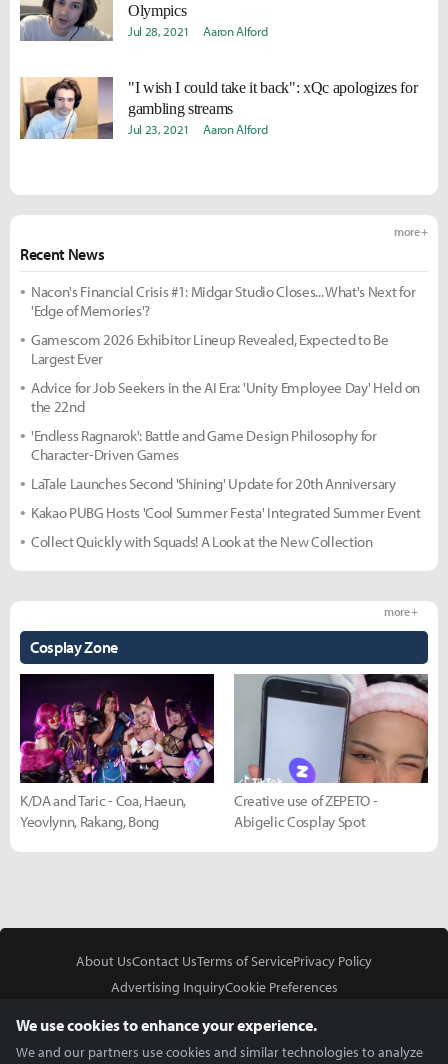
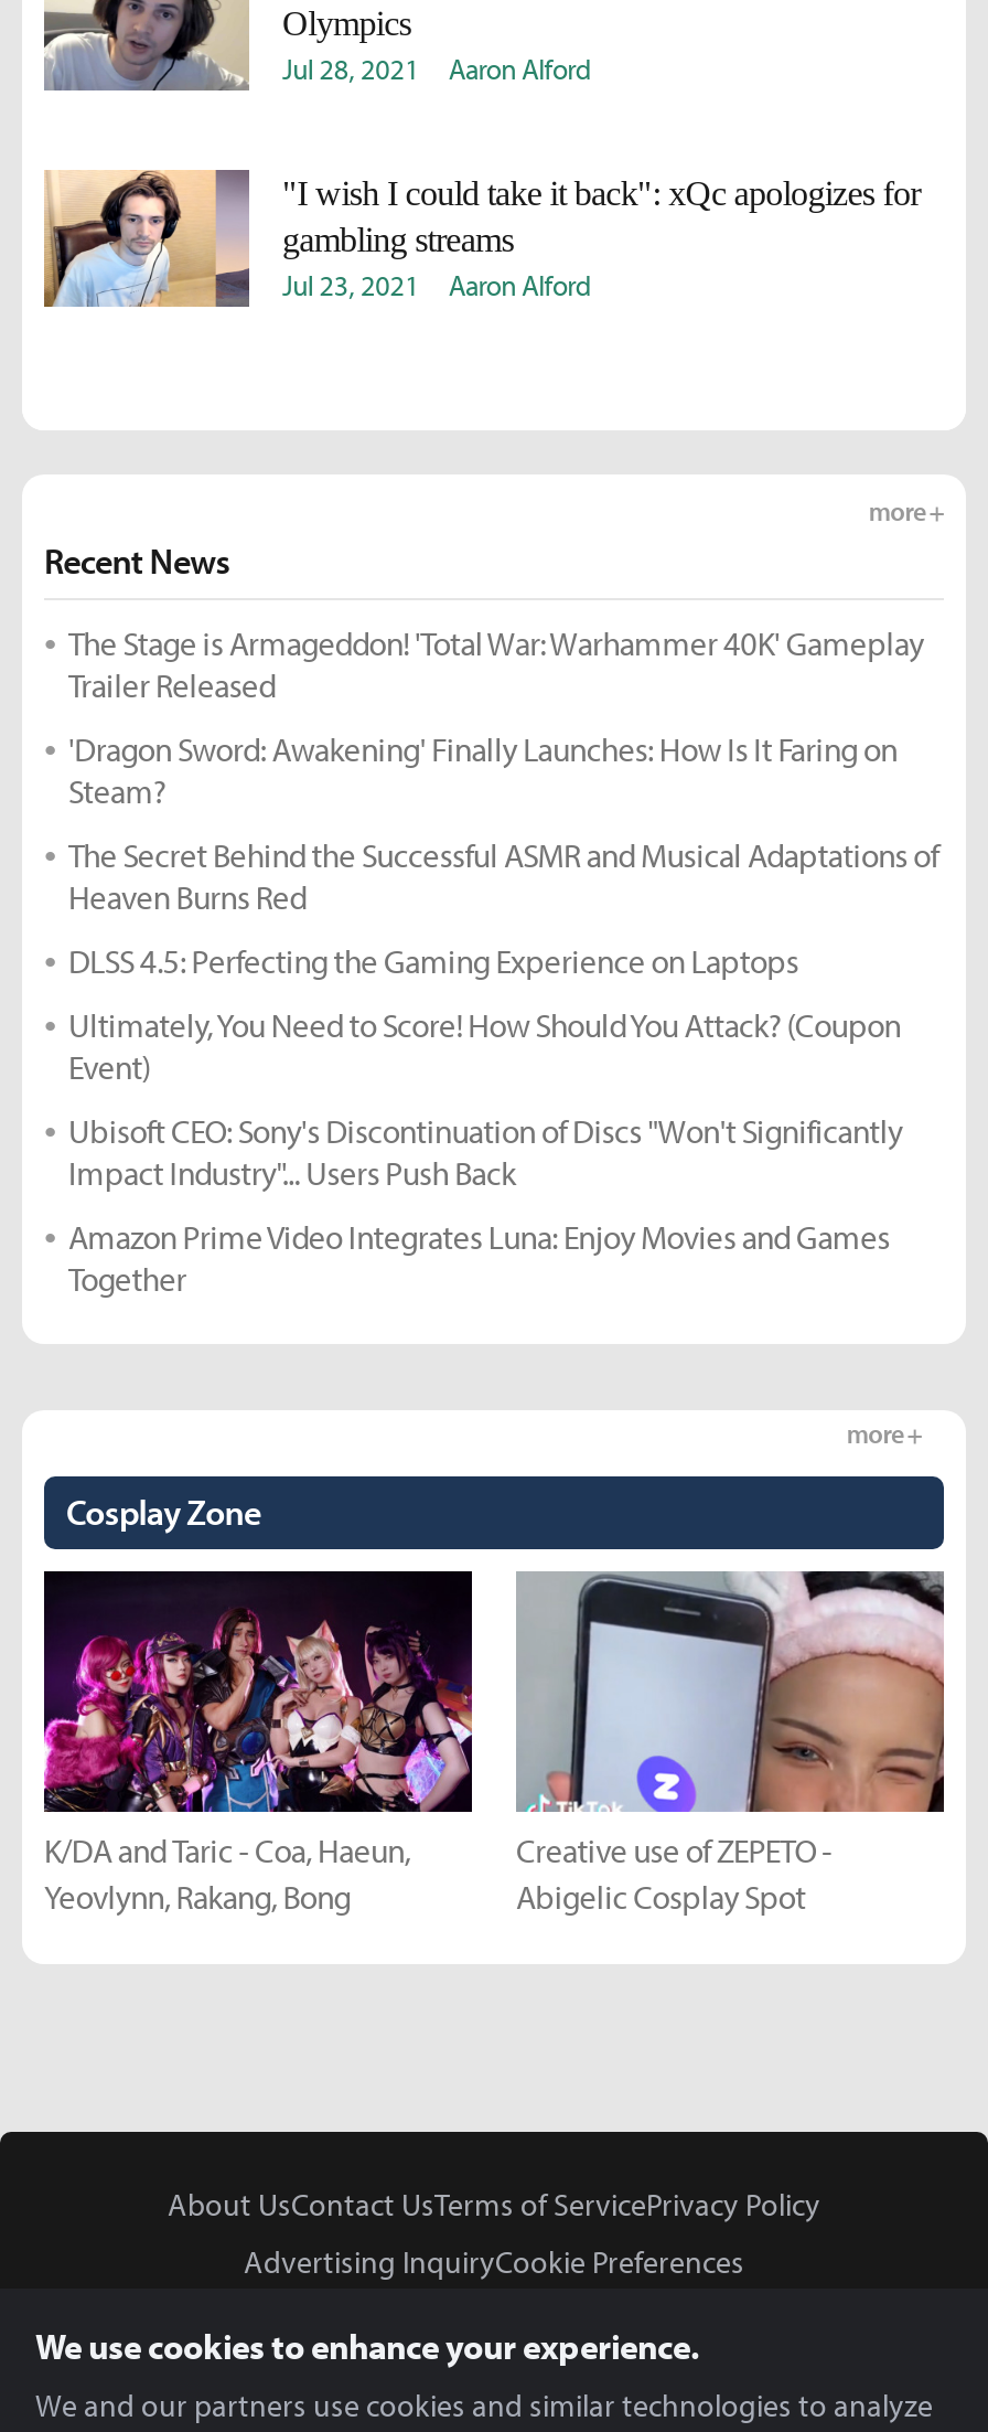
[31,282,415,320] Nacon's Financial Crisis #1: Midgar Studio Closes... What's Next for | 'Edge of Memories'? -> [68,622,924,706] The Stage is Armageddon! 'Total War: Warhammer 40K' Gameplay | Trailer Released
[31,330,388,368] Gamescom 2026 Exhibitor Lineup Revealed, Expected to Be | Largest Ever -> [68,728,897,812] 'Dragon Sword: Awakening' Finally Launches: How Is It Faring on | Steam?
[31,378,420,416] Advice for Job Seekers in the AI Era: 'Unity Employee Day' Held on | the 22nd -> [68,834,938,918] The Secret Behind the Successful ASMR and Musical Adaptations of | Heaven Burns Red
[31,426,377,464] 'Endless Ragnarok': Battle and Game Design Philosophy for | Character-Driven Games -> [68,940,798,982] DLSS 4.5: Perfecting the Gaming Experience on Laptops
[31,474,396,493] LaTale Launches Second 'Shining' Update for 20th Anniversary -> [68,1004,901,1088] Ultimately, You Need to Score! How Should You Attack? (Coupon | Event)
[31,503,421,522] Kakao PUBG Hosts 'Cool Summer Festa' Integrated Summer Event -> [68,1110,902,1194] Ubisoft CEO: Sony's Discontinuation of Discs "Won't Significantly | Impact Industry"... Users Push Back
[31,532,373,551] Collect Quickly with Squads! A Look at the New Collection -> [68,1216,890,1300] Amazon Prime Video Integrates Luna: Enjoy Movies and Games | Together

